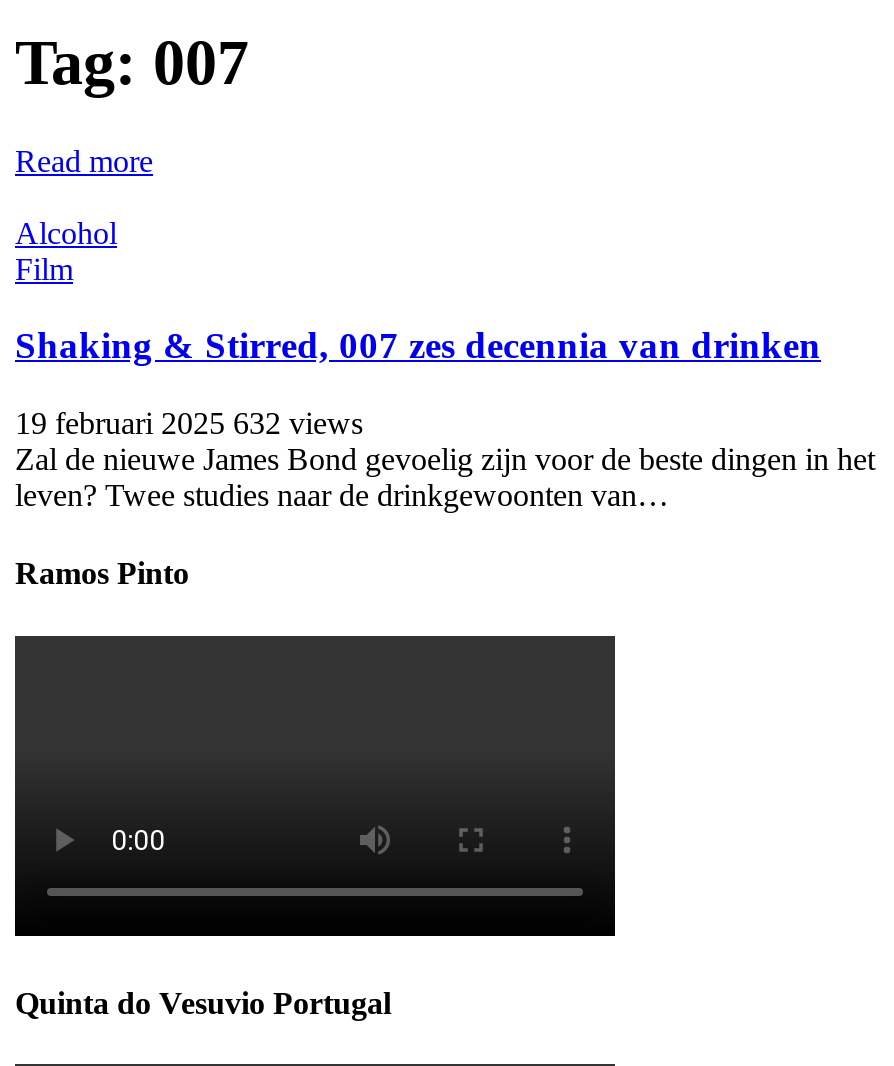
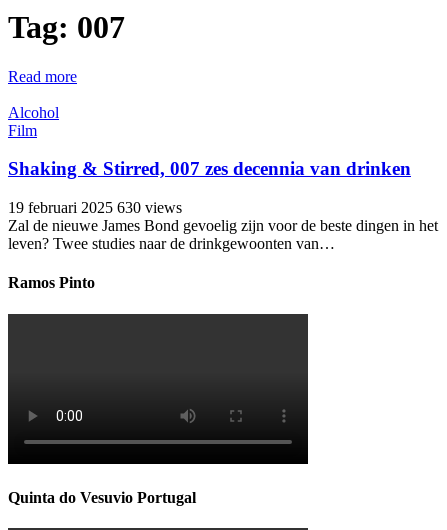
[15,406,363,440] 19 februari 2025 632 views -> [8,199,182,216] 19 februari 2025 630 views

